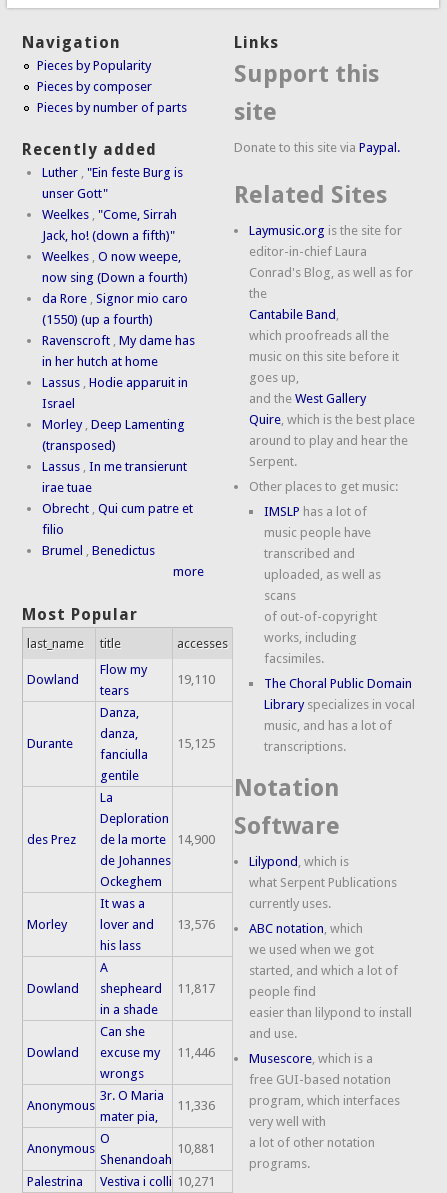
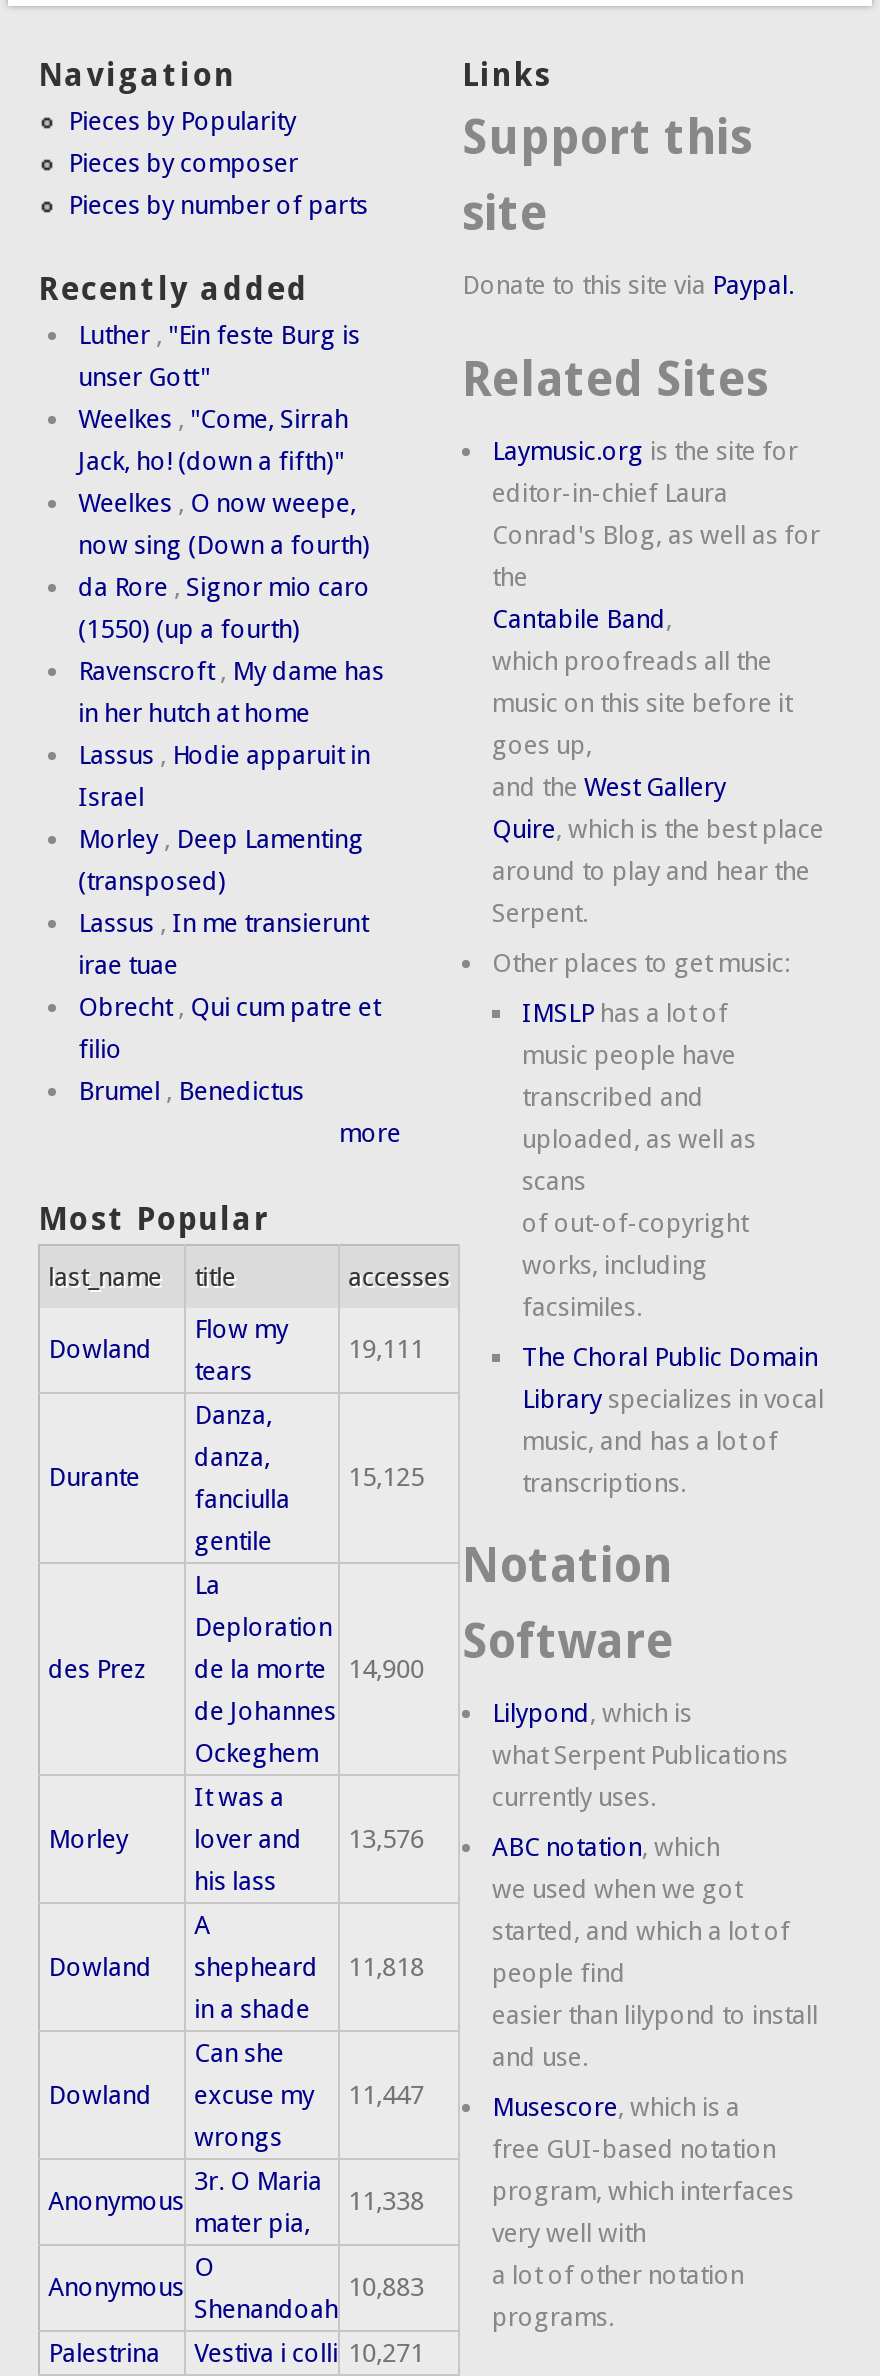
[177,672,215,687] 19,110 -> [348,1333,424,1363] 19,111
[27,981,215,996] Dowland shepheard 11,817 -> [48,1951,424,1981] Dowland shepheard 11,818
[27,1045,215,1060] Dowland excuse my 11,446 -> [48,2079,424,2109] Dowland excuse my 11,447
[177,1098,215,1113] 11,336 -> [348,2185,424,2215] 11,338
[177,1141,215,1156] 10,881 -> [348,2271,424,2301] 10,883

